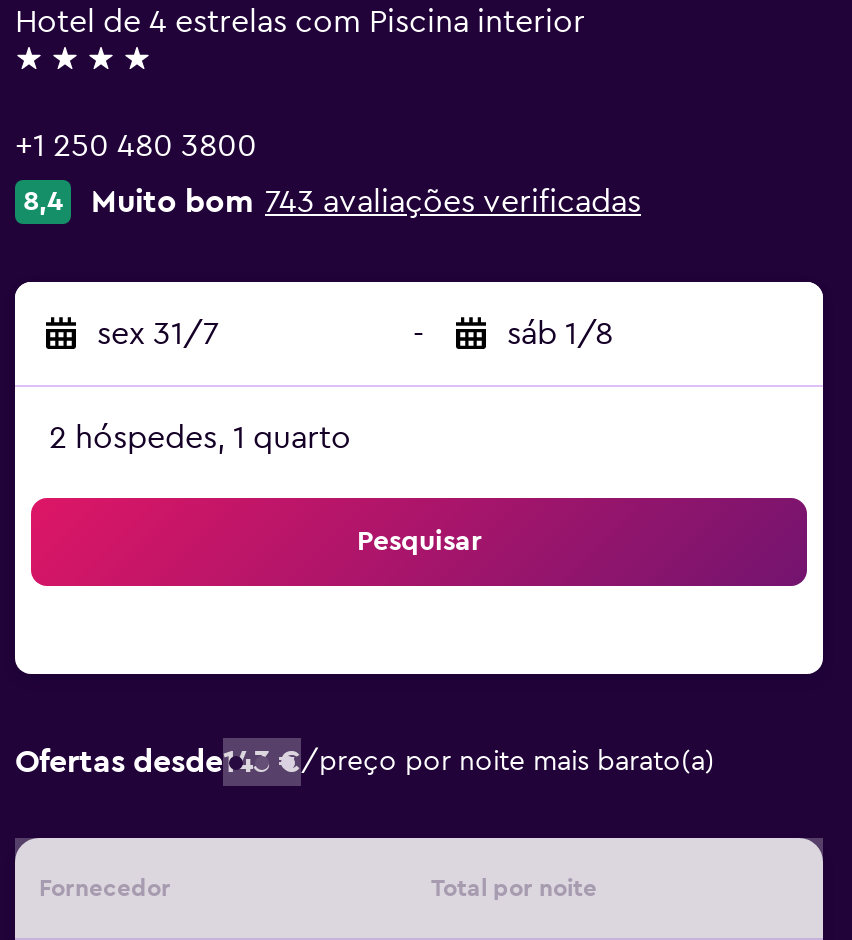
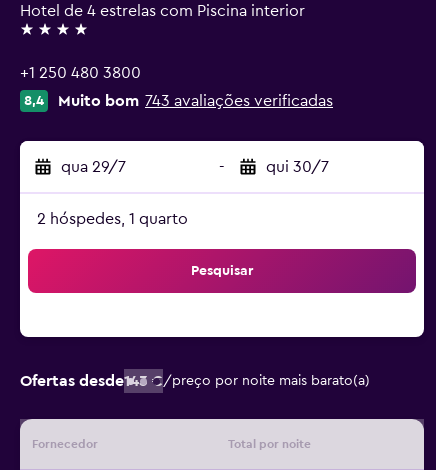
[97,318,219,350] sex 31/7 -> [61,159,126,175] qua 29/7
[507,318,613,350] sáb 1/8 -> [266,159,329,175] qui 30/7

